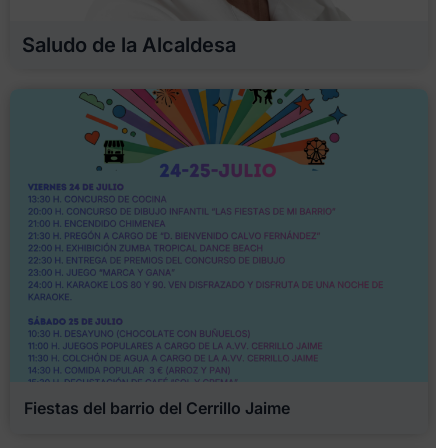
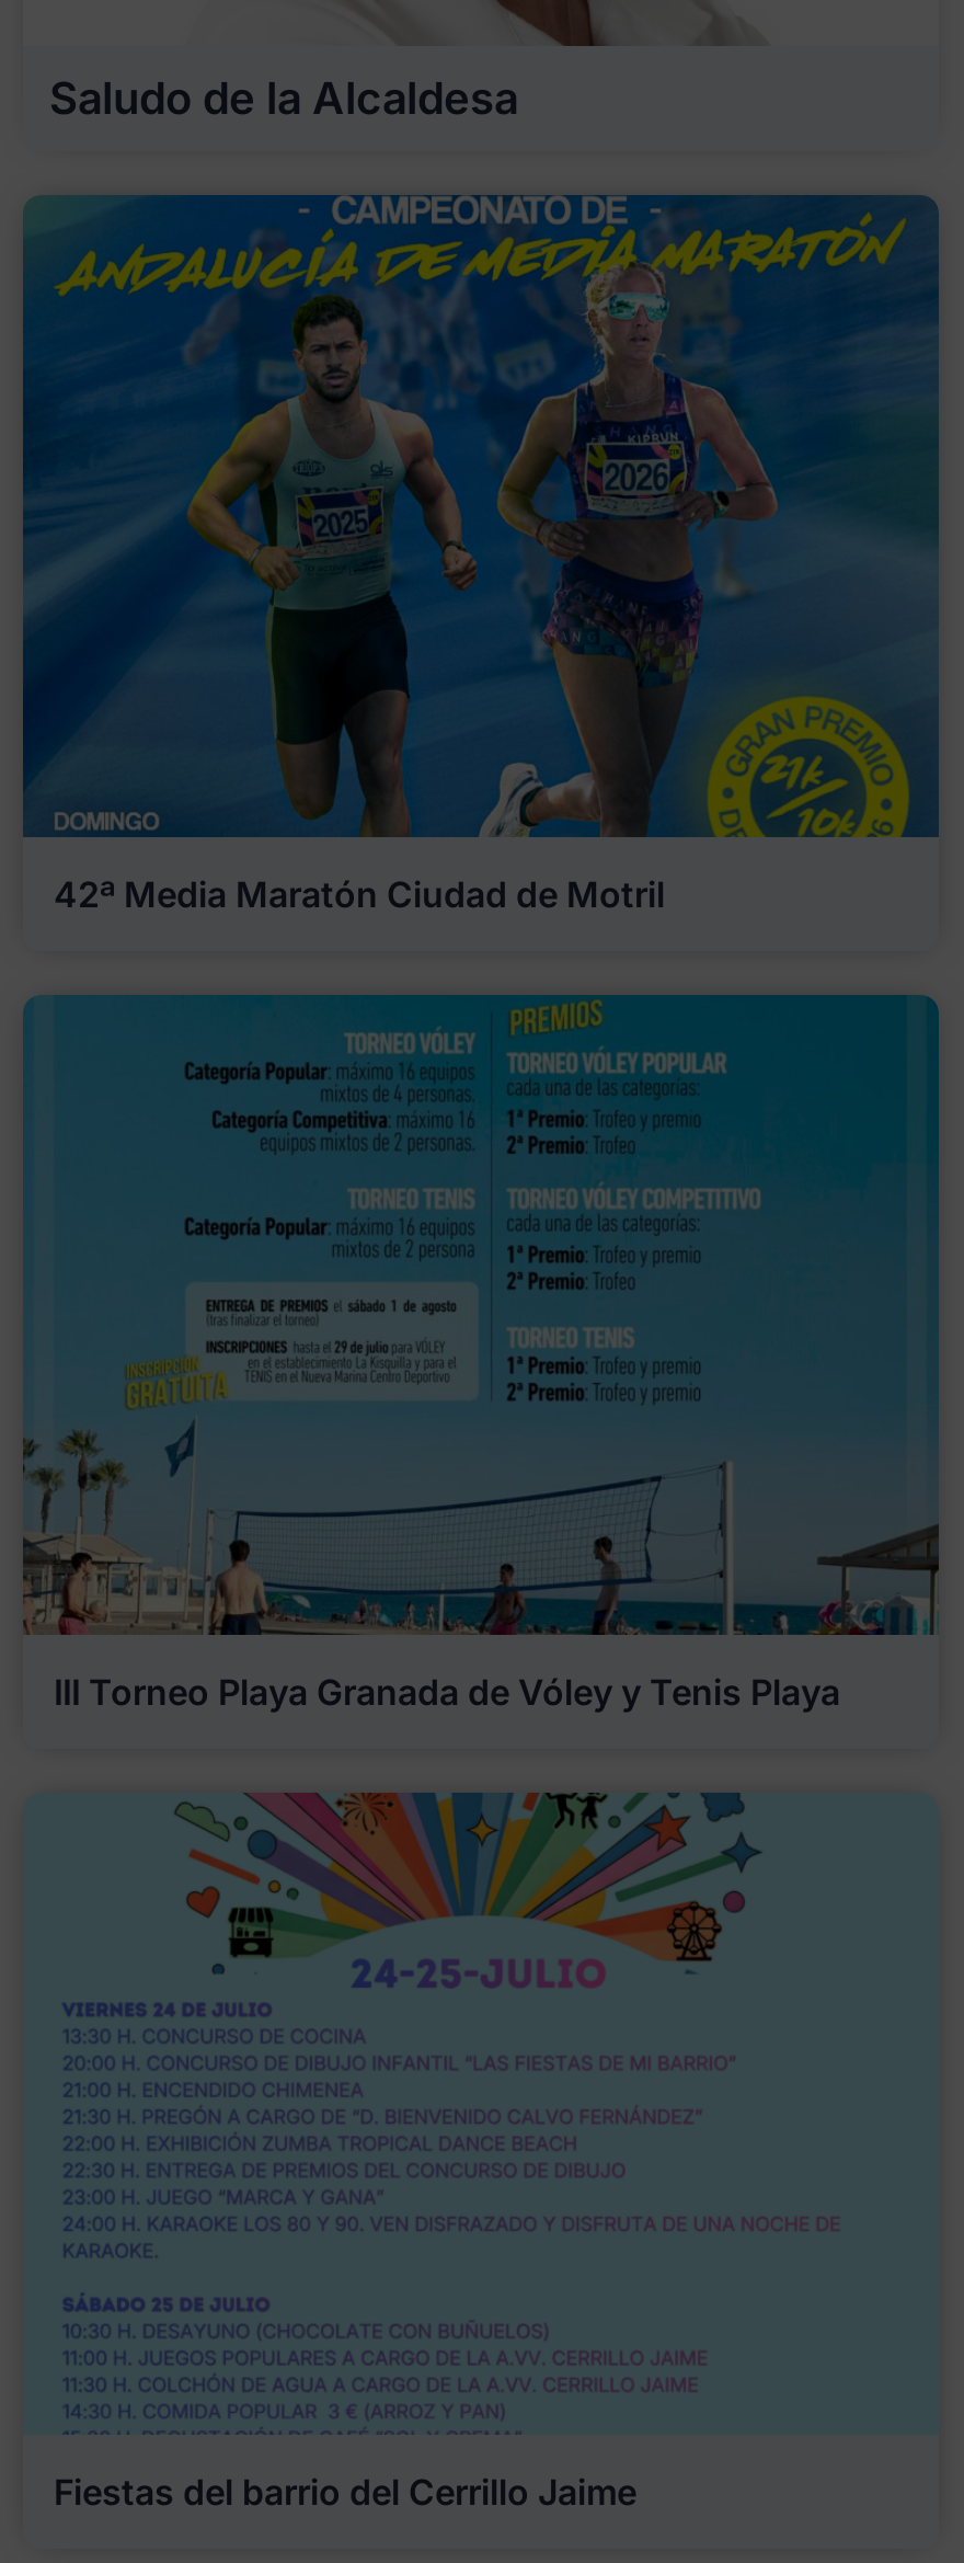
none -> [21,193,941,915] [image] | 42ª Media Maratón Ciudad de Motril
none -> [21,993,941,1714] [image] | III Torneo Playa Granada de Vóley y Tenis Playa

